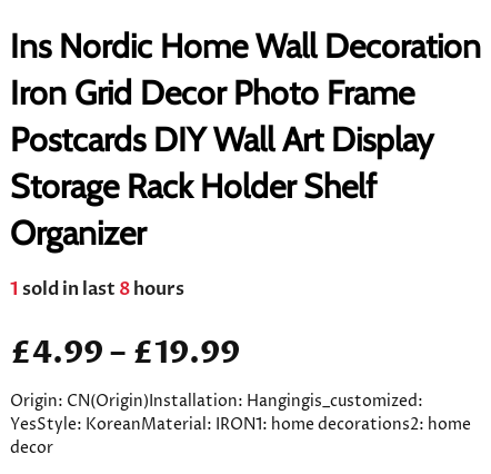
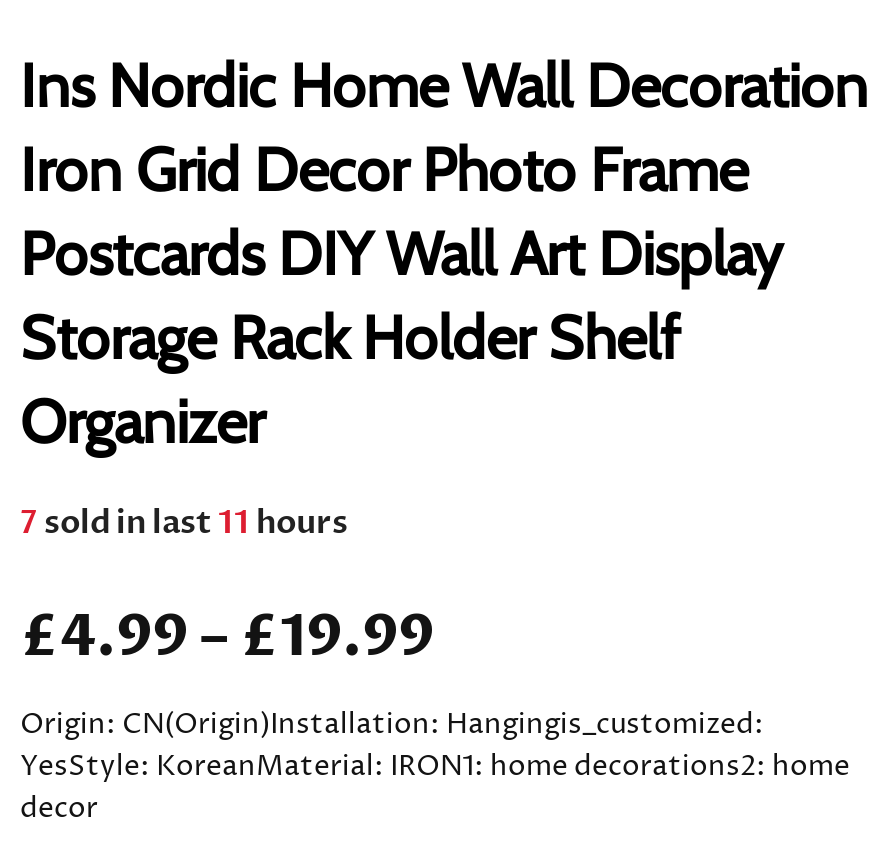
[10,276,184,301] 1 sold in last 8 hours -> [20,500,348,544] 7 sold in last 11 hours

